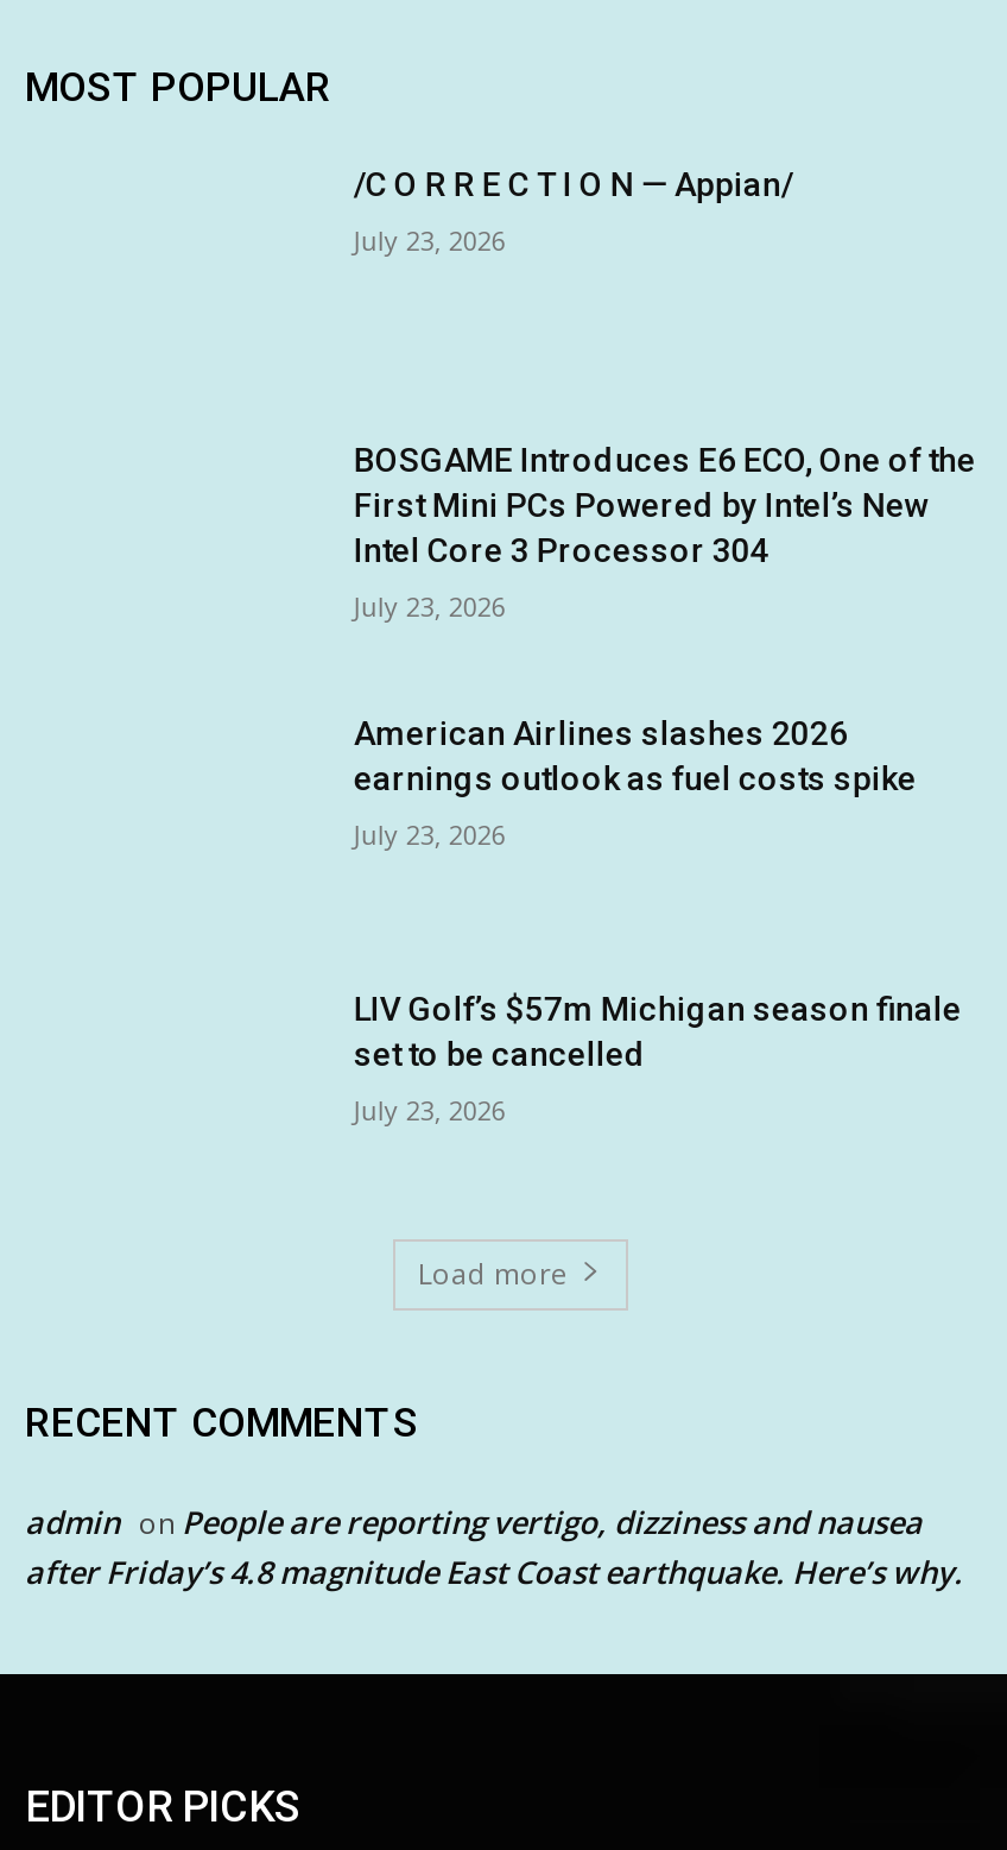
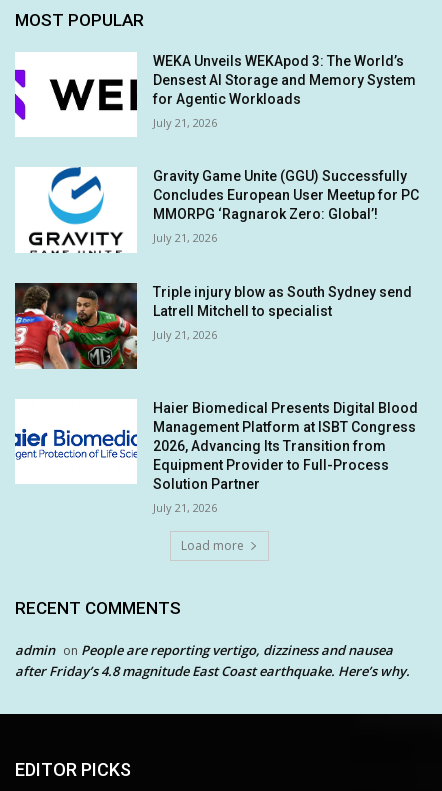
none -> [14,52,138,137] [image]
none -> [14,282,138,370] [image]
none -> [14,399,138,484] [image]
none -> [15,166,137,254] [image]
[354,165,793,203] /C O R R E C T I O N — Appian/ -> [153,53,416,107] WEKA Unveils WEKApod 3: The World’s | Densest AI Storage and Memory System | for Agentic Workloads
[354,222,506,257] July 23, 2026 -> [153,115,217,130] July 21, 2026
[354,439,976,568] BOSGAME Introduces E6 ECO, One of the | First Mini PCs Powered by Intel’s New | Intel Core 3 Processor 304 -> [153,168,419,222] Gravity Game Unite (GGU) Successfully | Concludes European User Meetup for PC | MMORPG ‘Ragnarok Zero: Global’!
[354,587,506,622] July 23, 2026 -> [153,230,217,245] July 21, 2026
[354,714,917,798] American Airlines slashes 2026 | earnings outlook as fuel costs spike -> [153,284,412,319] Triple injury blow as South Sydney send | Latrell Mitchell to specialist
[354,817,506,852] July 23, 2026 -> [153,327,217,342] July 21, 2026
[354,989,962,1072] LIV Golf’s $57m Michigan season finale | set to be cancelled -> [153,400,418,492] Haier Biomedical Presents Digital Blood | Management Platform at ISBT Congress | 2026, Advancing Its Transition from | Equipment Provider to Full-Process | Solution Partner
[354,1091,506,1127] July 23, 2026 -> [153,500,217,515] July 21, 2026

